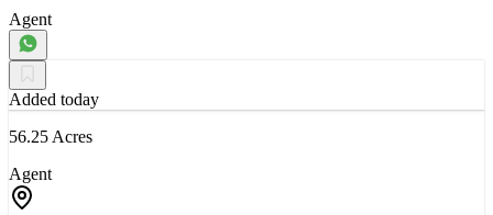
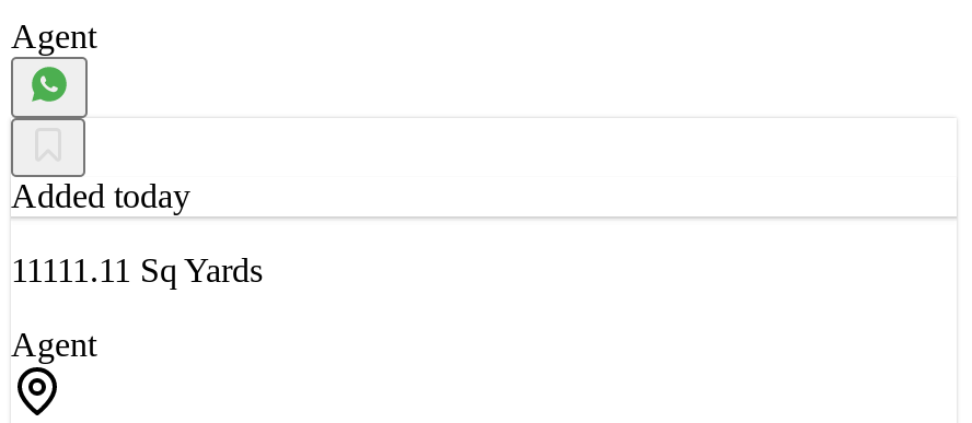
[9,128,92,146] 56.25 Acres -> [11,252,263,289] 11111.11 Sq Yards

